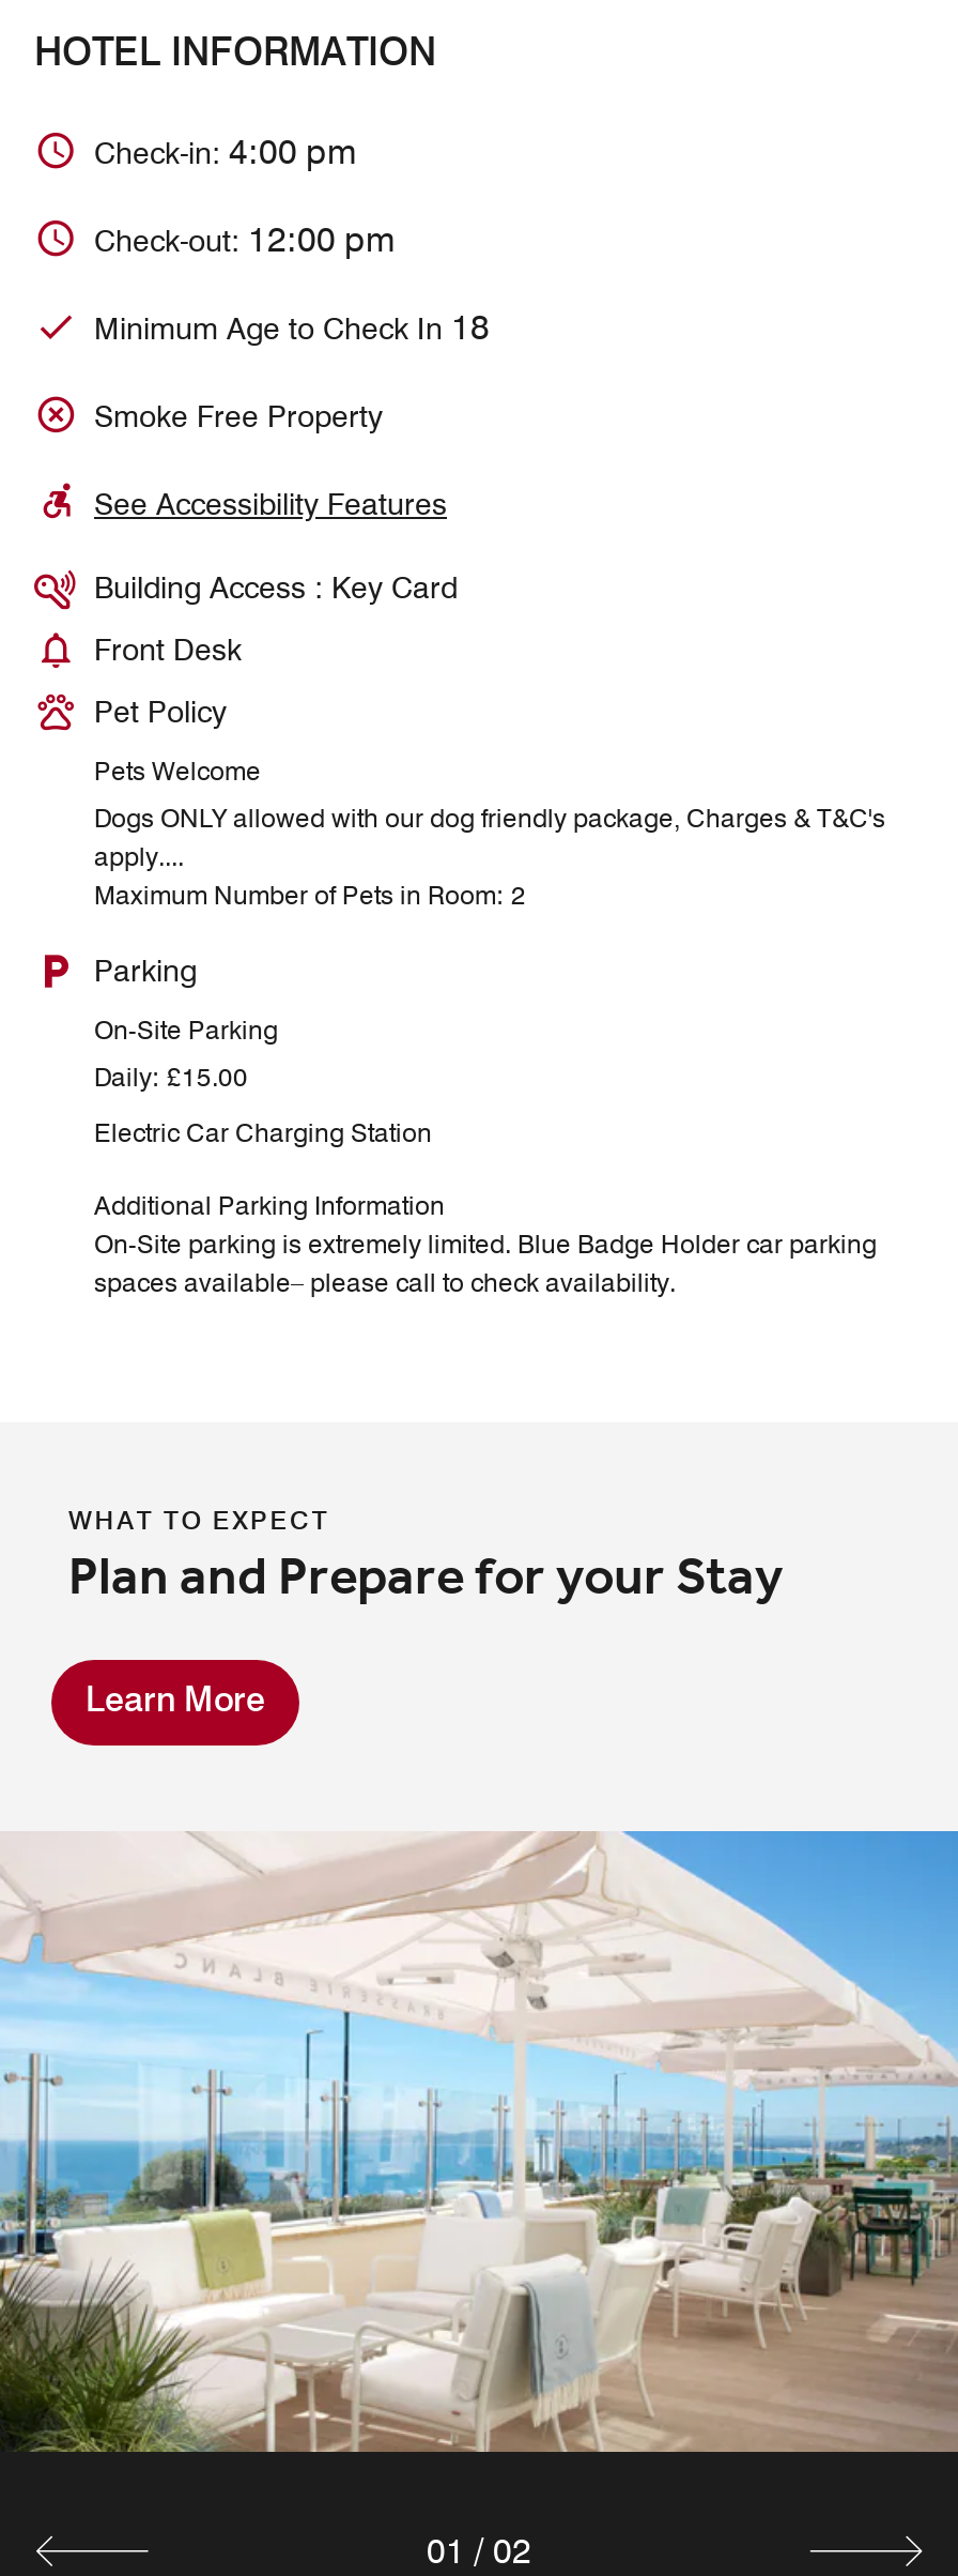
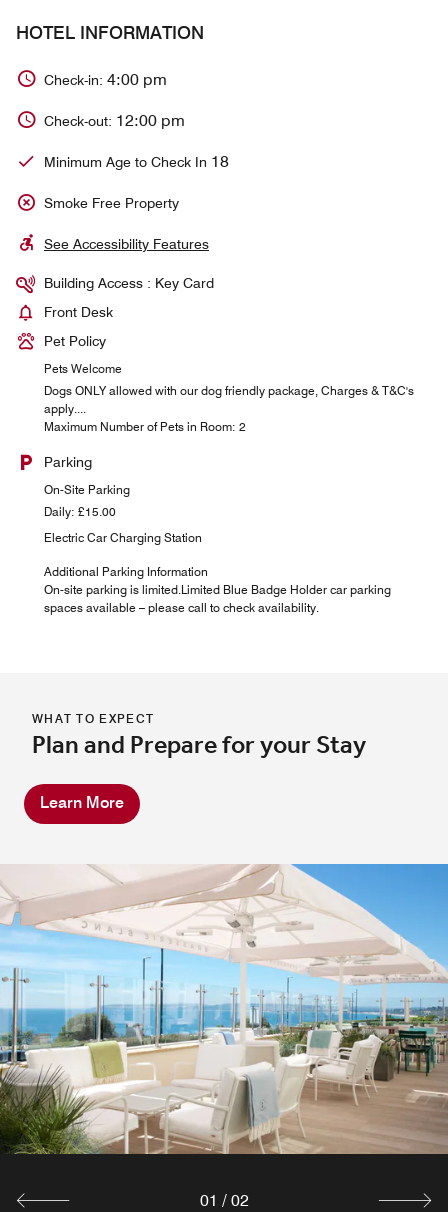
[94,1227,877,1298] On-Site parking is extremely limited. Blue Badge Holder car parking | spaces available– please call to check availability. -> [44,582,391,615] On-site parking is limited.Limited Blue Badge Holder car parking | spaces available – please call to check availability.

